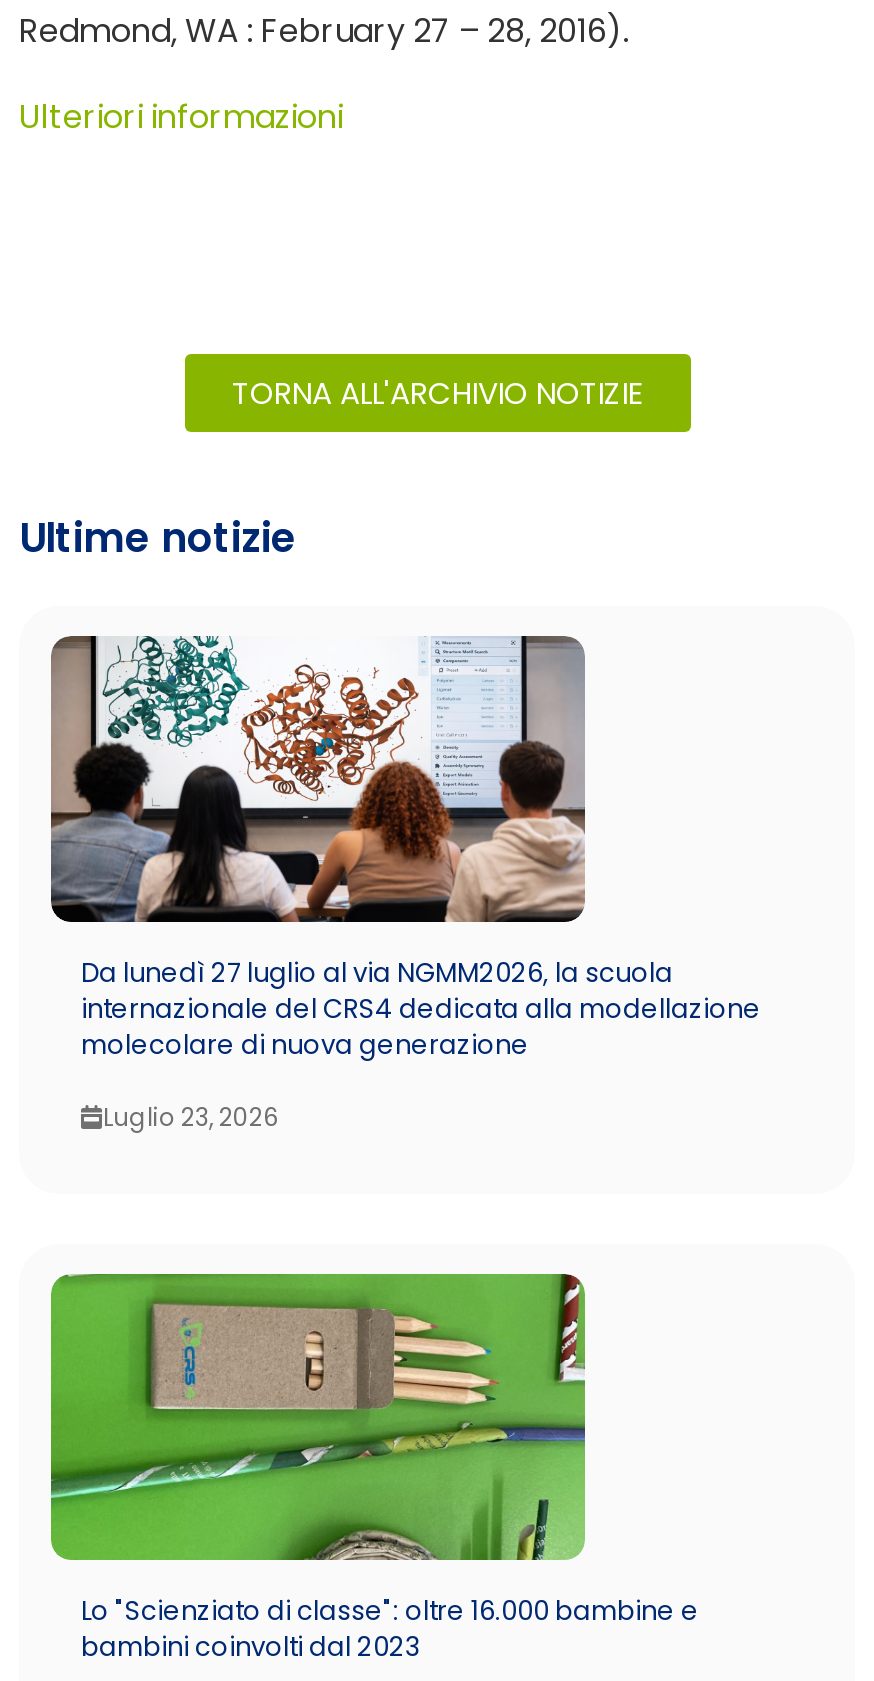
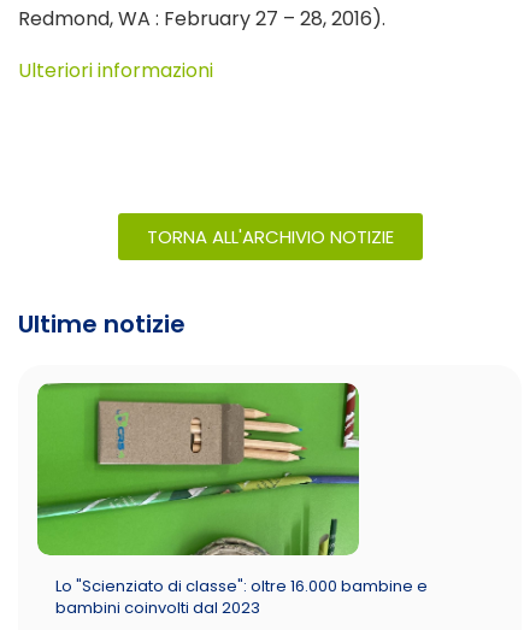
[49,634,761,1134] [image] | Da lunedì 27 luglio al via NGMM2026, la scuola | internazionale del CRS4 dedicata alla modellazione | molecolare di nuova generazione | Luglio 23, 2026 -> none

